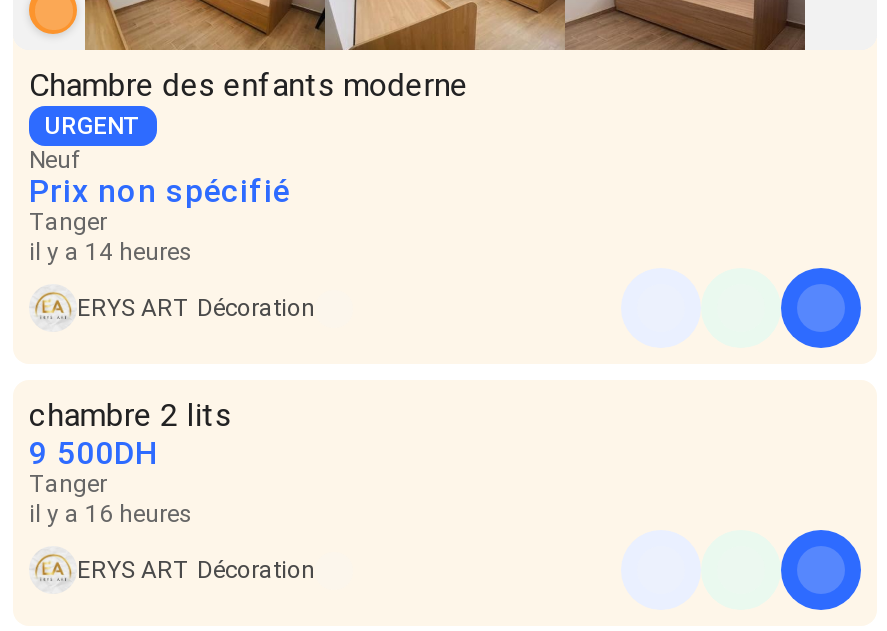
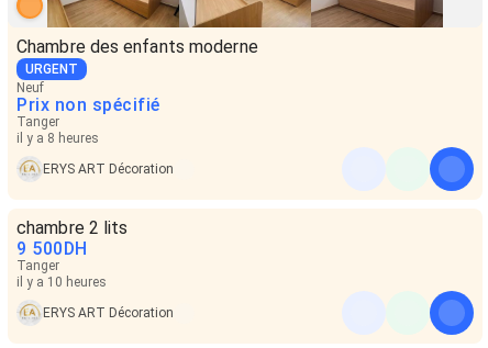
[29,238,193,266] il y a 14 heures -> [16,131,99,146] il y a 8 heures
[29,500,193,528] il y a 16 heures -> [16,274,107,290] il y a 10 heures

